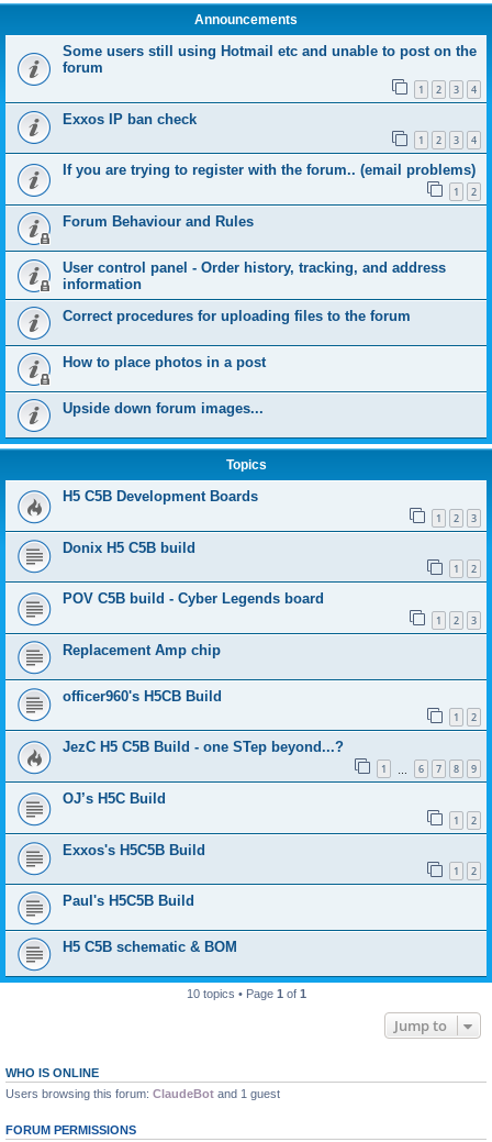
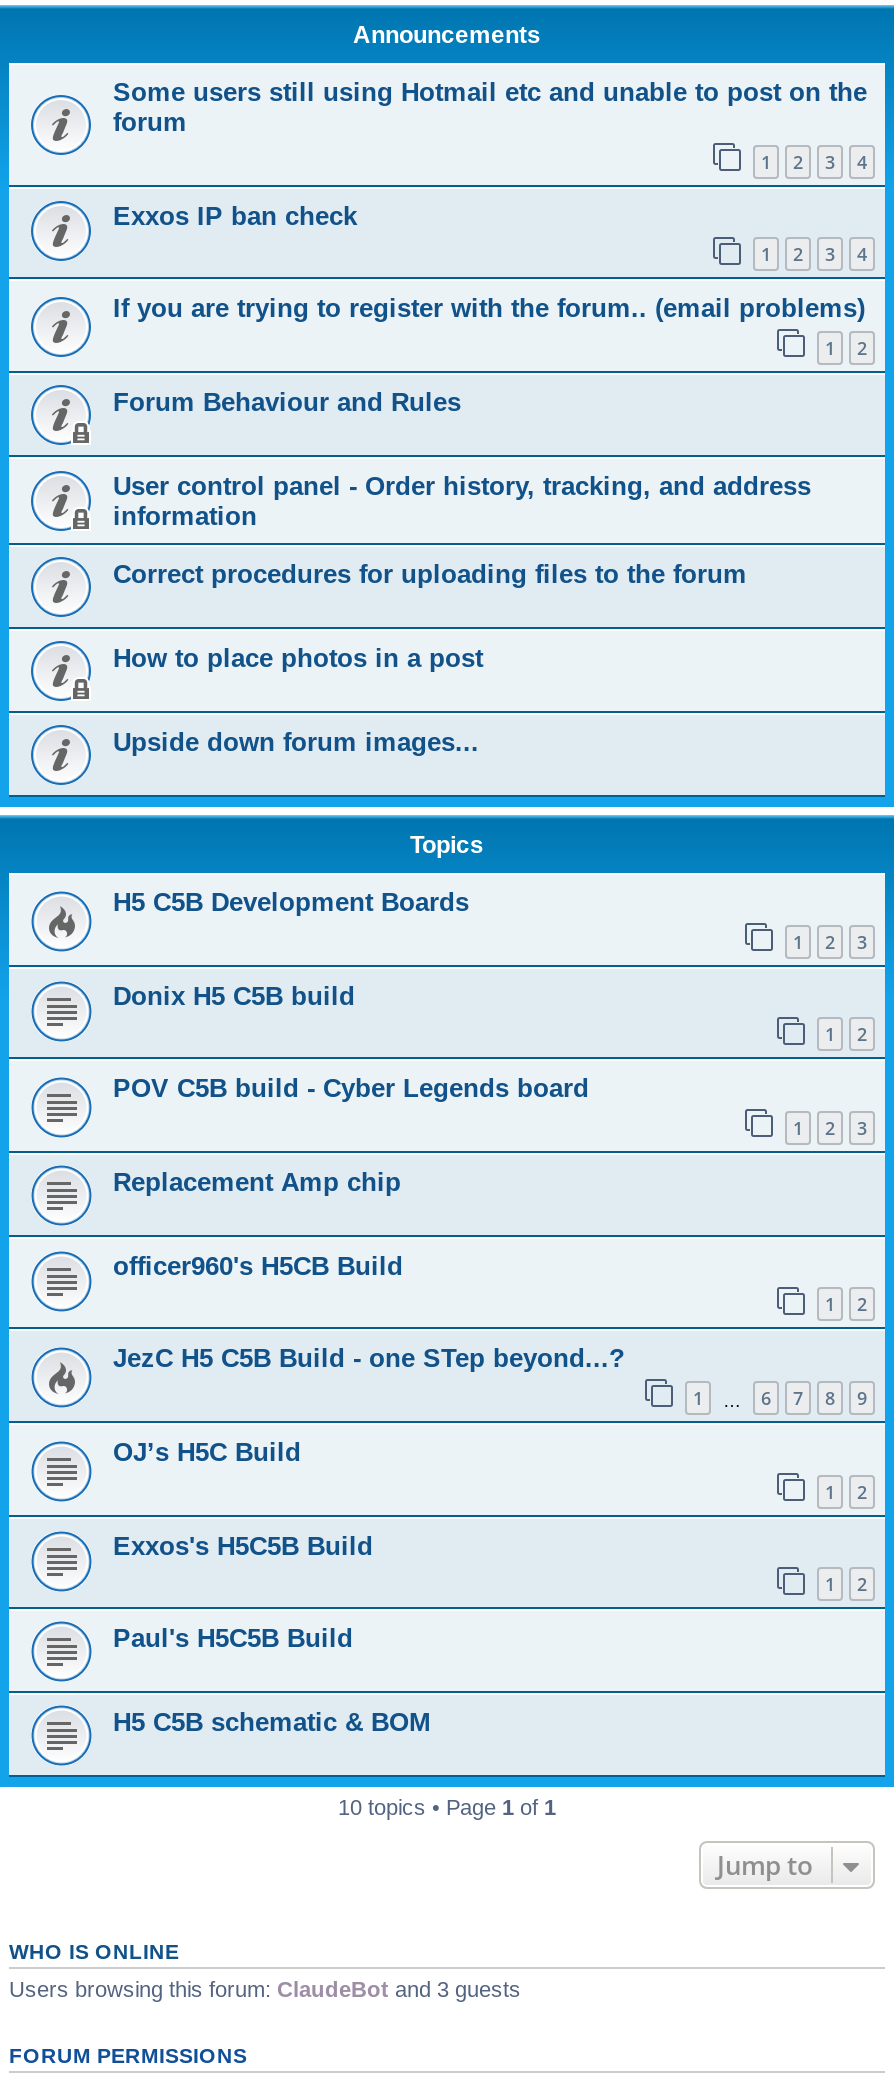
[5,1087,280,1101] Users browsing this forum: ClaudeBot and 1 guest -> [9,1978,521,2002] Users browsing this forum: ClaudeBot and 3 guests

